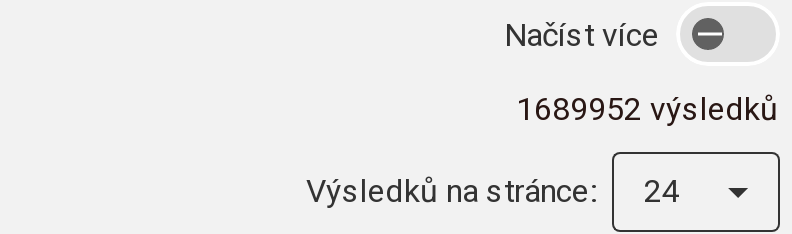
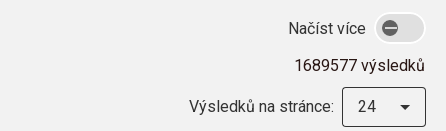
[516,90,778,128] 1689952 výsledků -> [294,56,425,75] 1689577 výsledků

